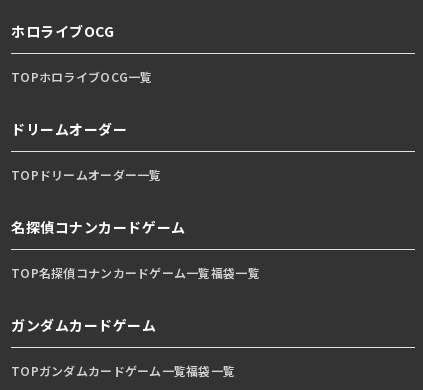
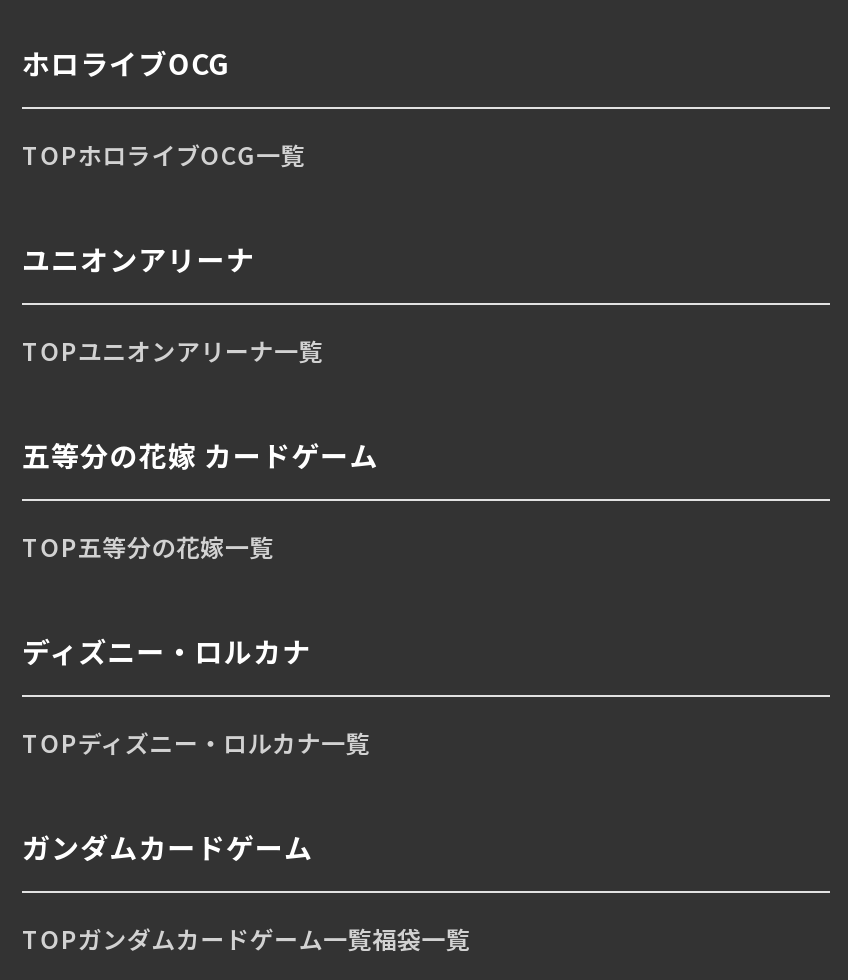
[11,119,260,281] ドリームオーダー | TOPドリームオーダー一覧 | 名探偵コナンカードゲーム | TOP名探偵コナンカードゲーム一覧福袋一覧 -> [22,240,379,760] ユニオンアリーナ | TOPユニオンアリーナ一覧 | 五等分の花嫁 カードゲーム | TOP五等分の花嫁一覧 | ディズニー・ロルカナ | TOPディズニー・ロルカナ一覧

